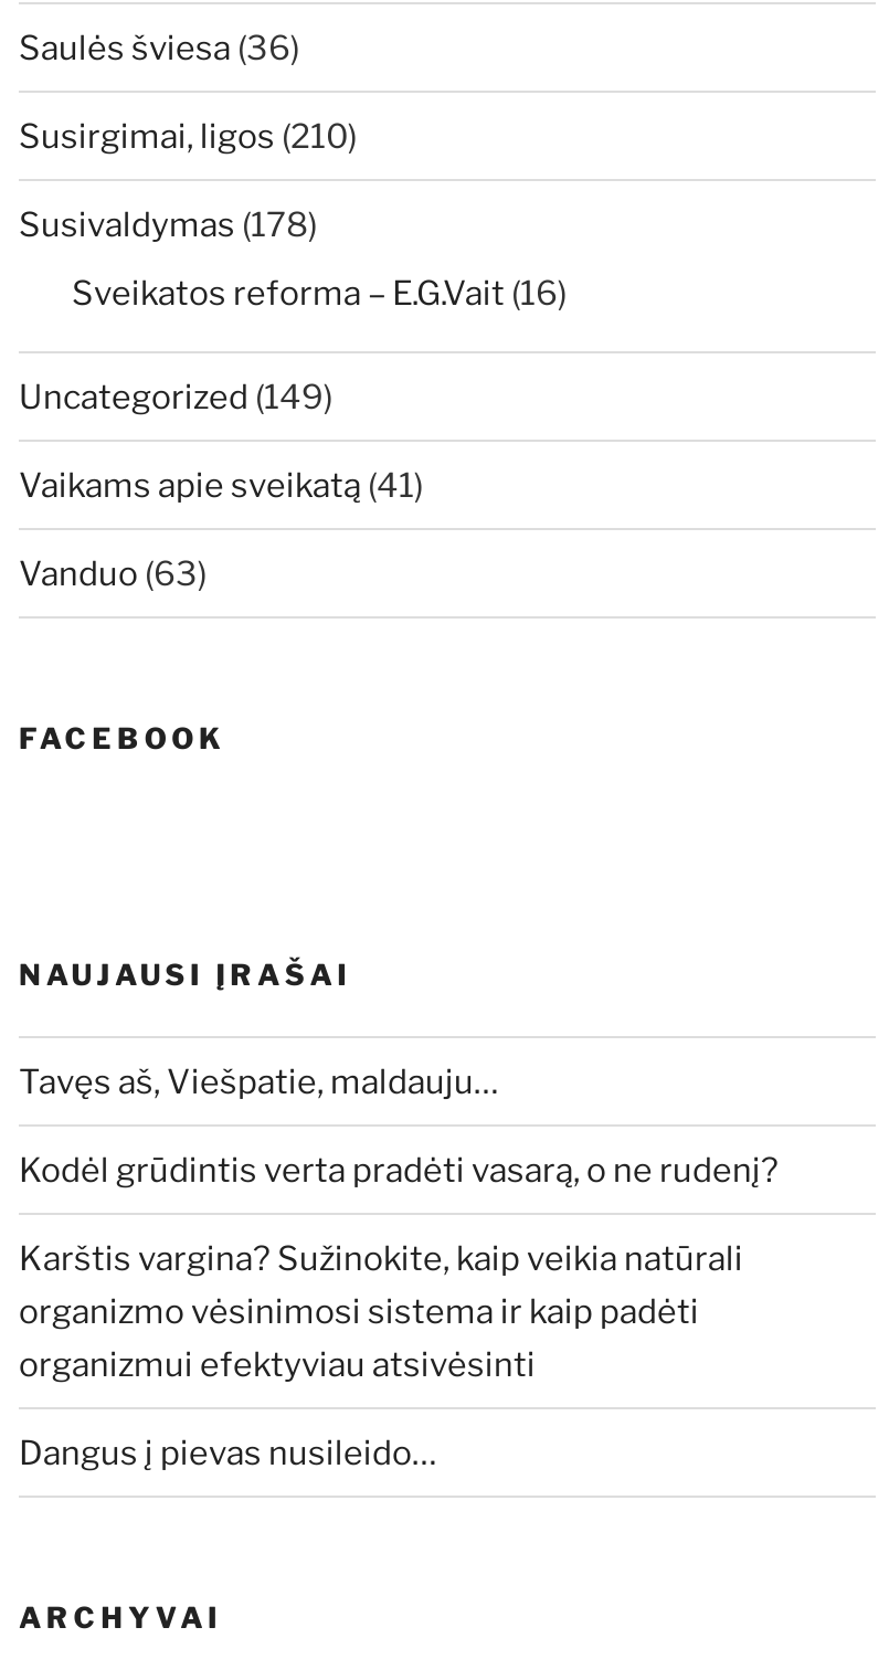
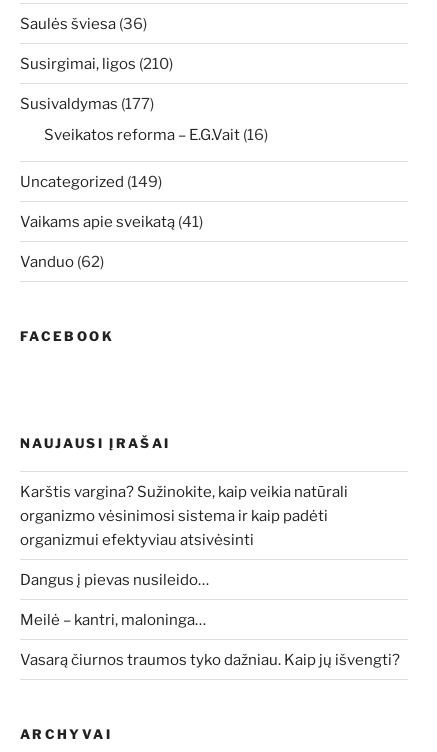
[19,205,317,245] Susivaldymas (178) -> [20,95,154,113] Susivaldymas (177)
[19,554,207,594] Vanduo (63) -> [20,253,104,271] Vanduo (62)
[19,1062,779,1190] Tavęs aš, Viešpatie, maldauju… | Kodėl grūdintis verta pradėti vasarą, o ne rudenį? -> none
moved [19,1239,743,1473] -> [20,483,348,589]: Karštis vargina? Sužinokite, kaip veikia natūrali | organizmo vėsinimosi sistema ir kaip padėti | organizmui efektyviau atsivėsinti | Dangus į pievas nusileido…
none -> [20,611,400,669] Meilė – kantri, maloninga… | Vasarą čiurnos traumos tyko dažniau. Kaip jų išvengti?

